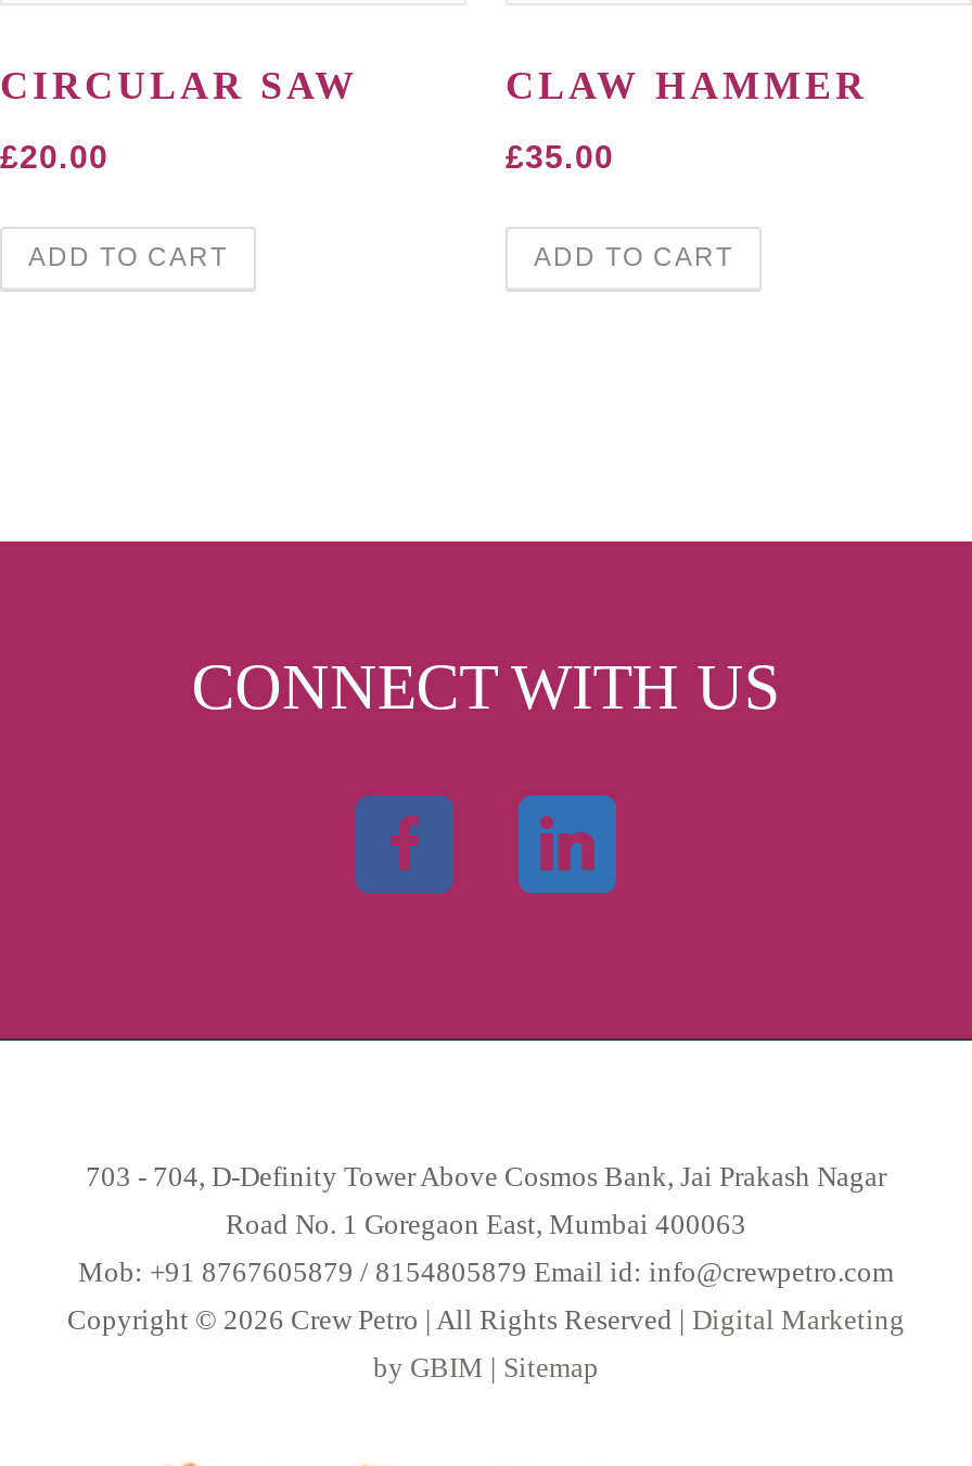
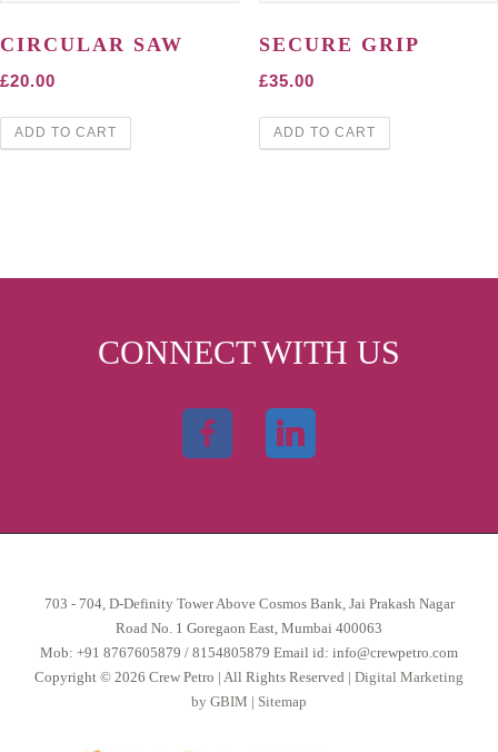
[506,65,868,108] CLAW HAMMER -> [259,34,420,56] SECURE GRIP

